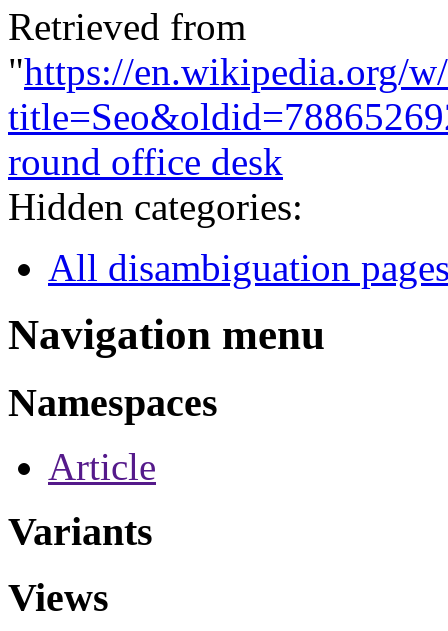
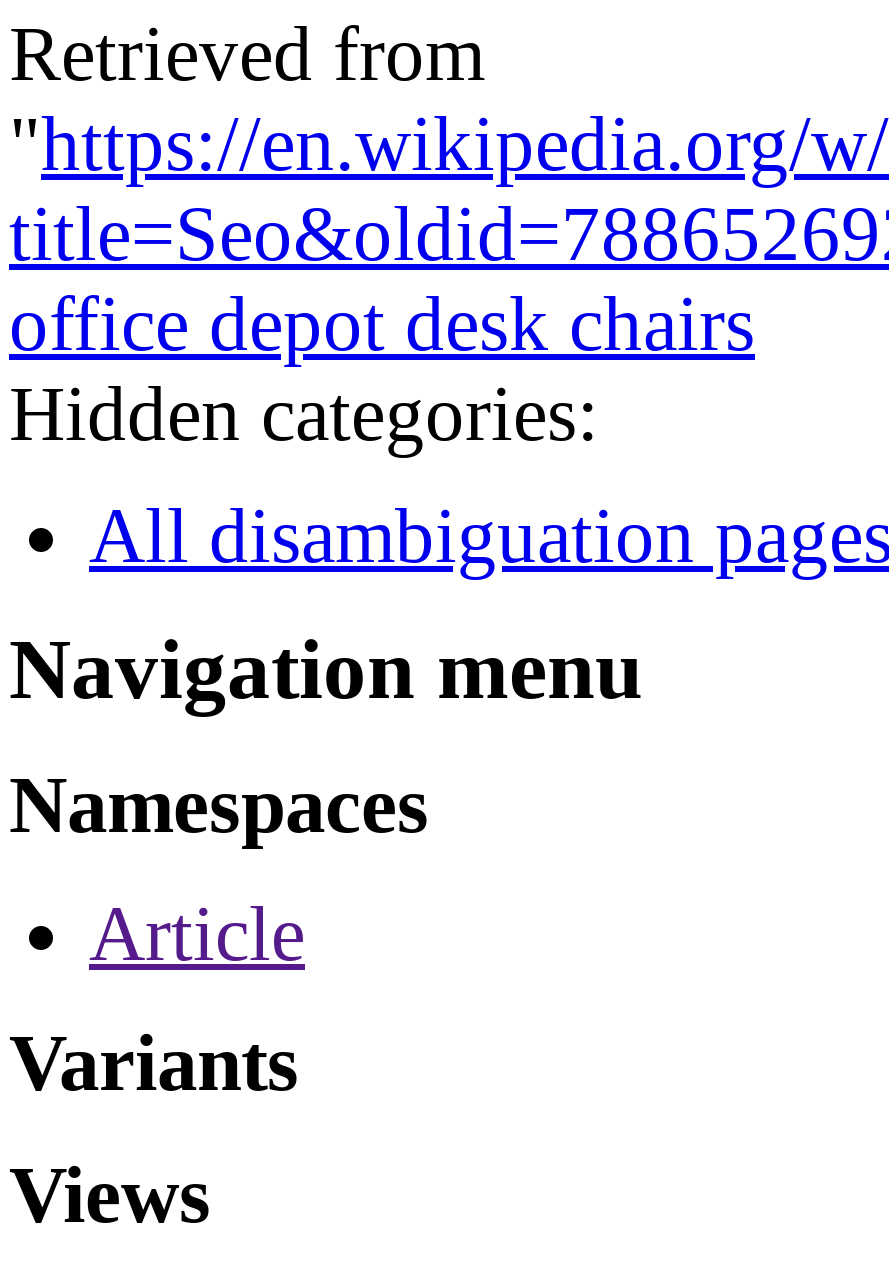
[8,140,283,183] round office desk -> [9,280,755,366] office depot desk chairs

